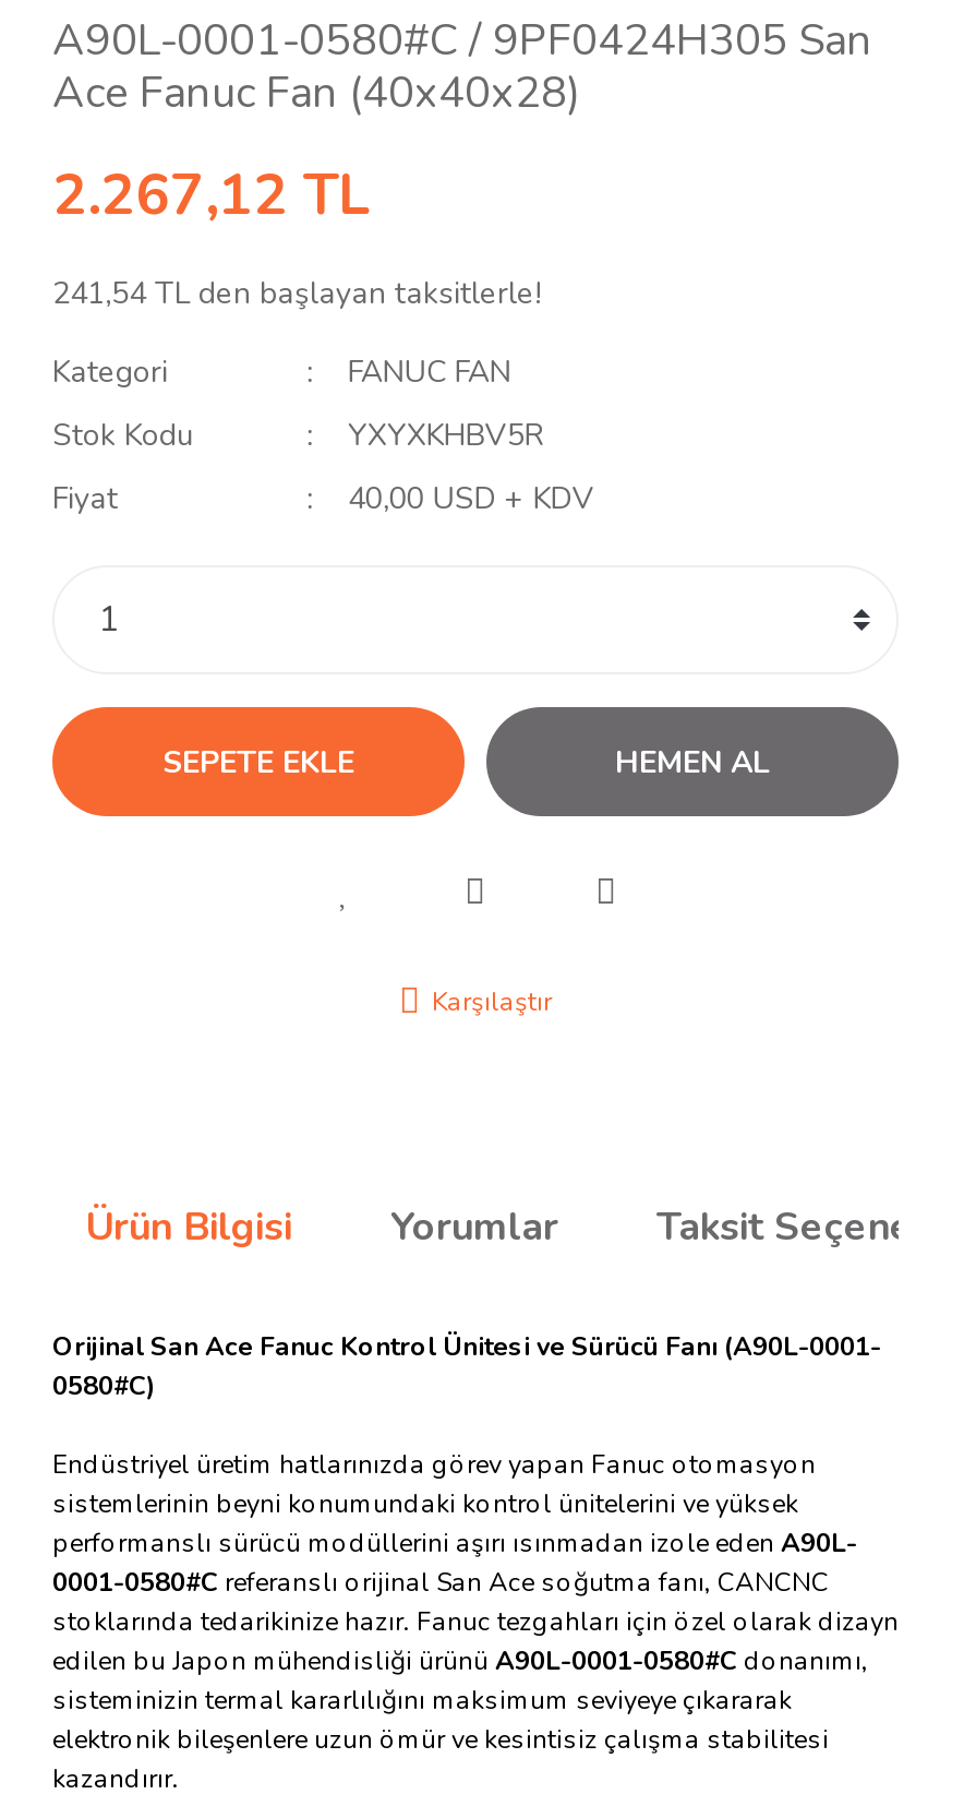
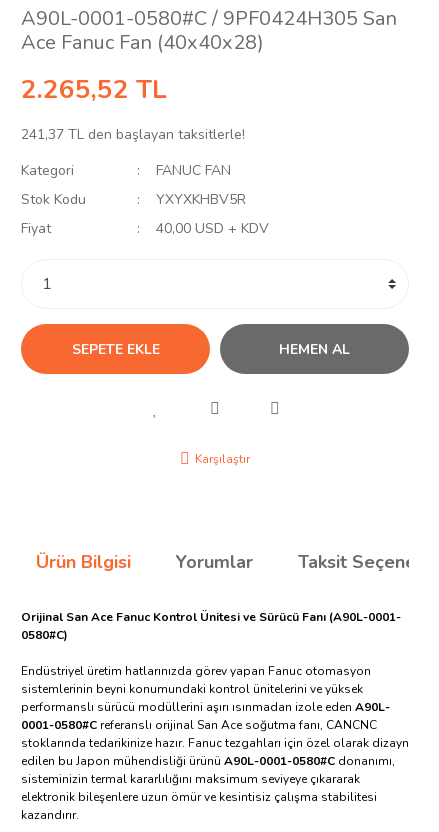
[52,157,371,234] 2.267,12 TL -> [21,72,167,107] 2.265,52 TL
[52,273,541,314] 241,54 TL den başlayan taksitlerle! -> [21,125,245,144] 241,37 TL den başlayan taksitlerle!

